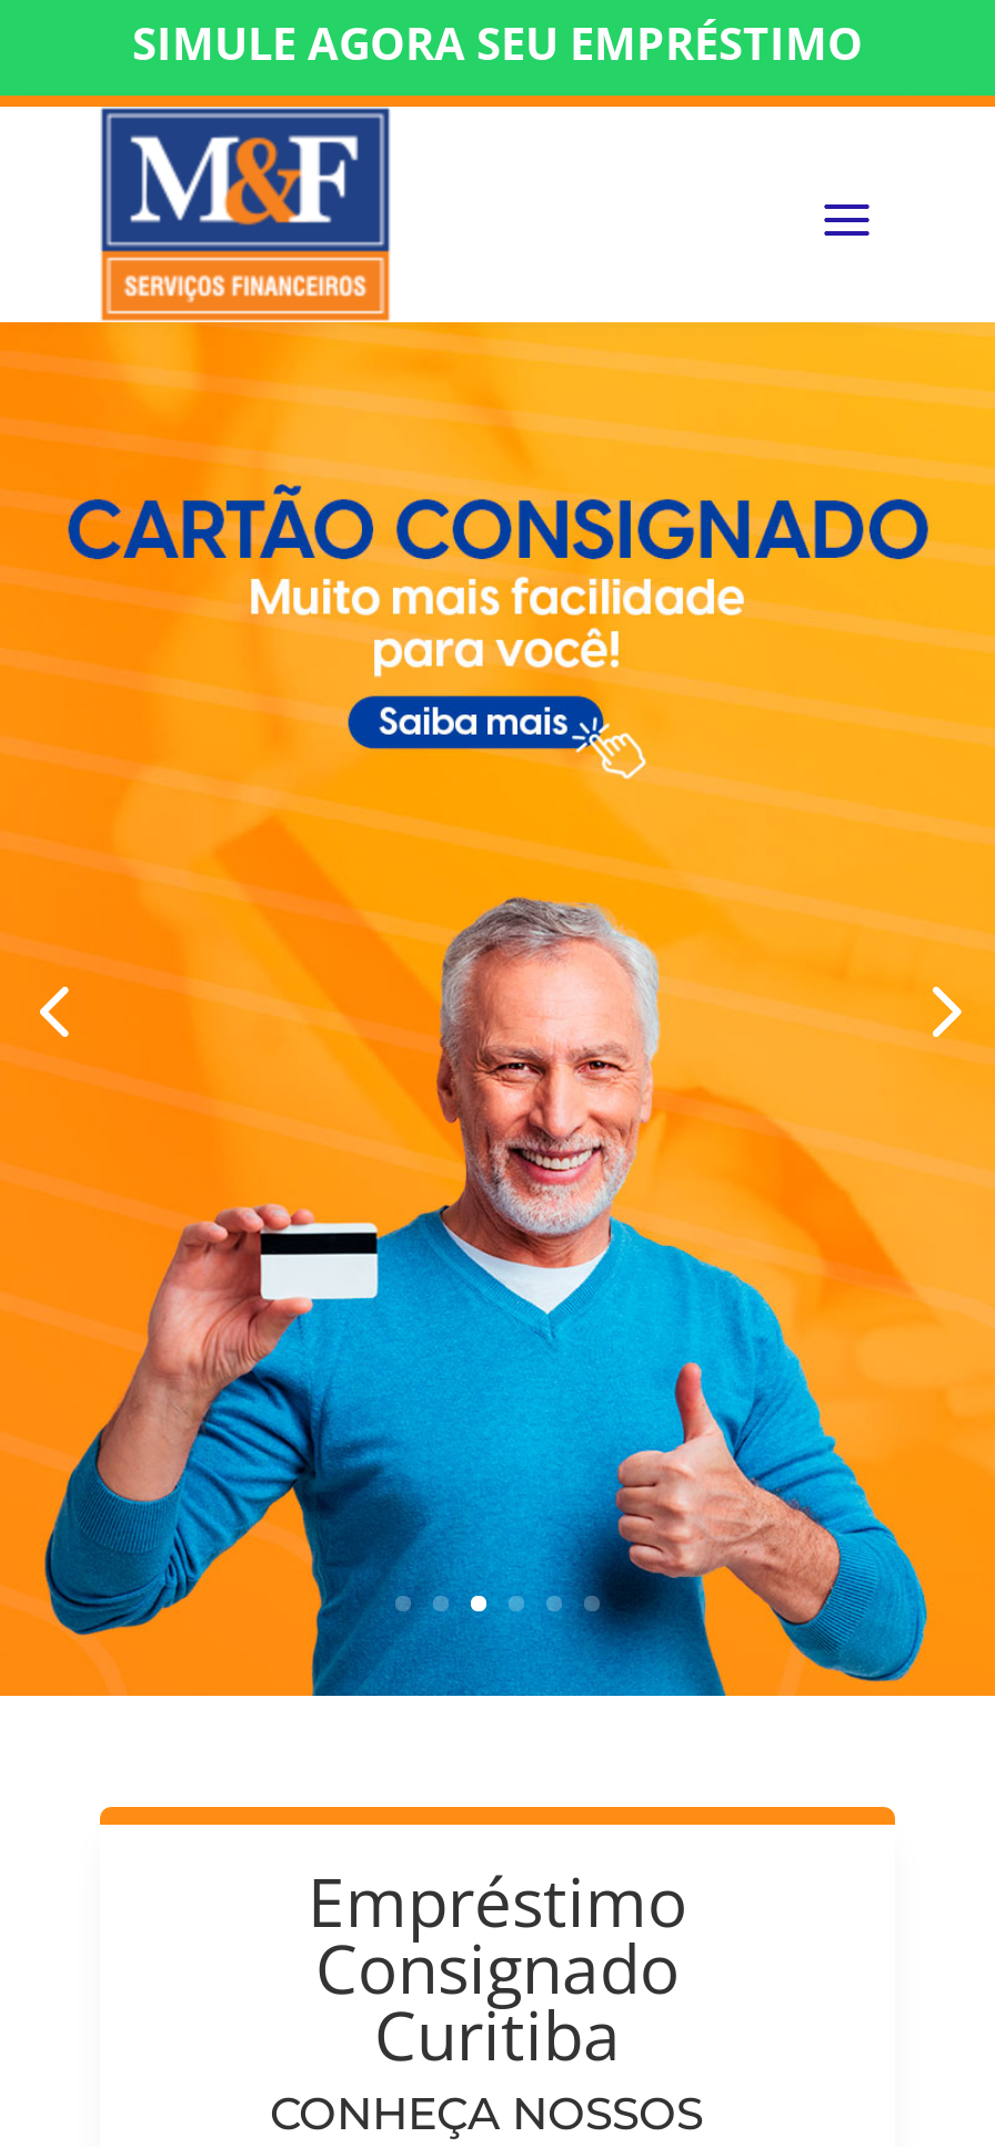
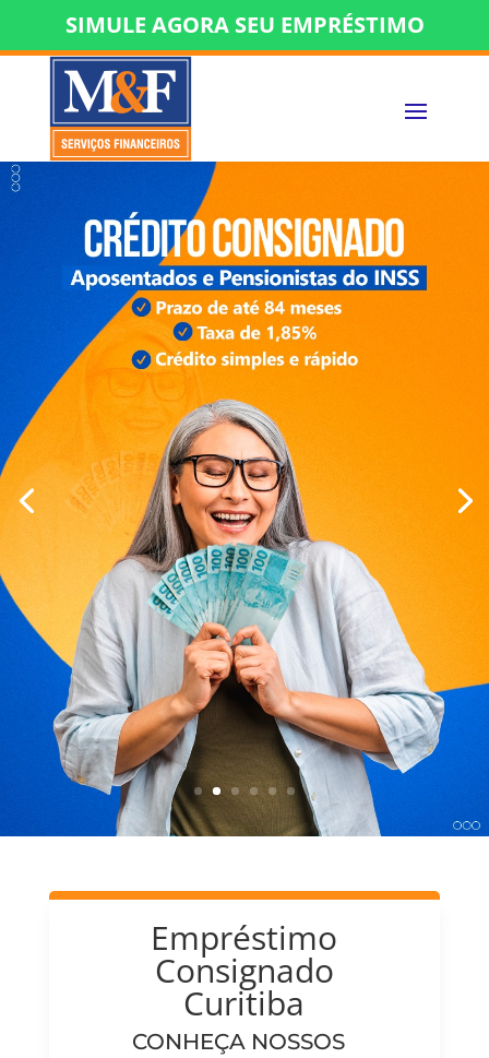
[7,320,988,1698] [image] -> [3,161,486,837] [image]

